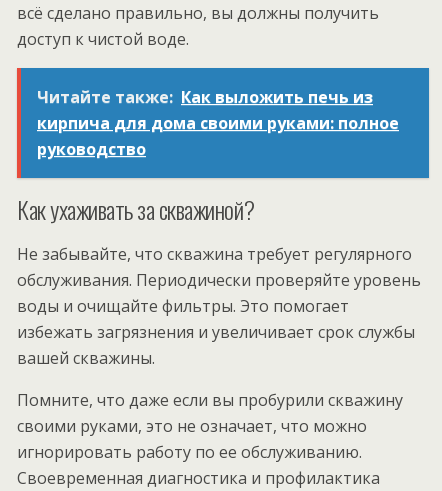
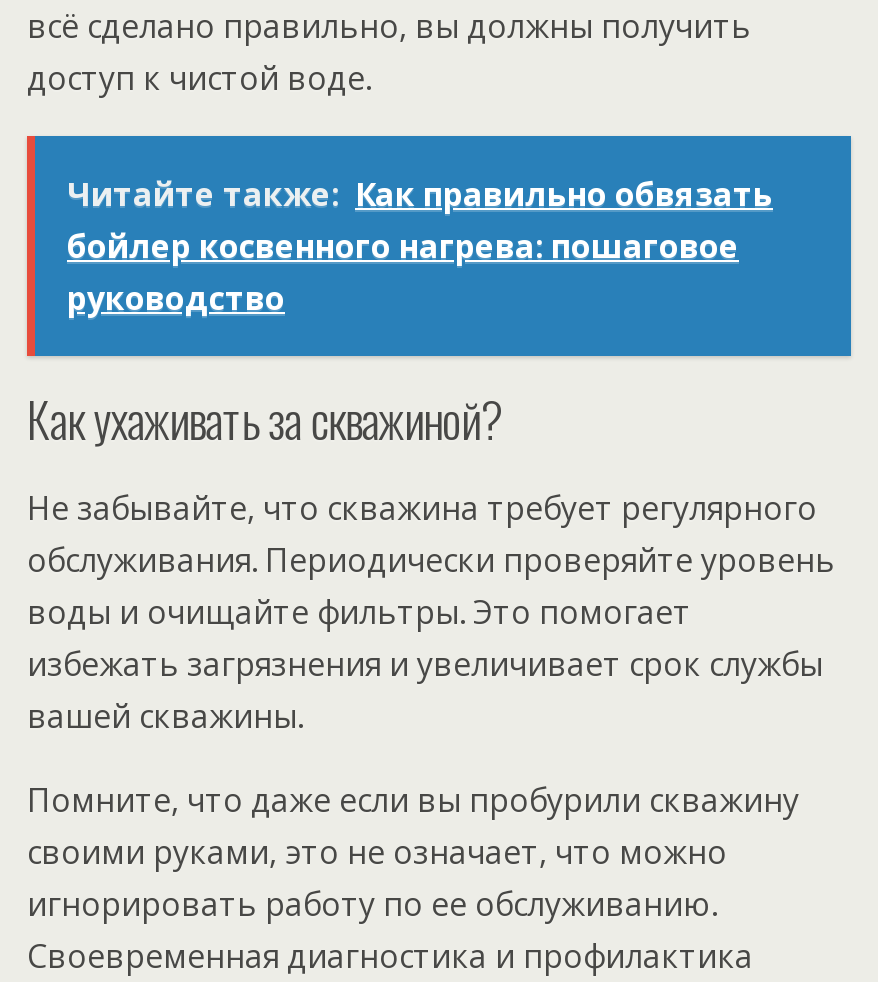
[37,86,399,134] Читайте также: Как выложить печь из | кирпича для дома своими руками: полное -> [67,173,773,269] Читайте также: Как правильно обвязать | бойлер косвенного нагрева: пошаговое

